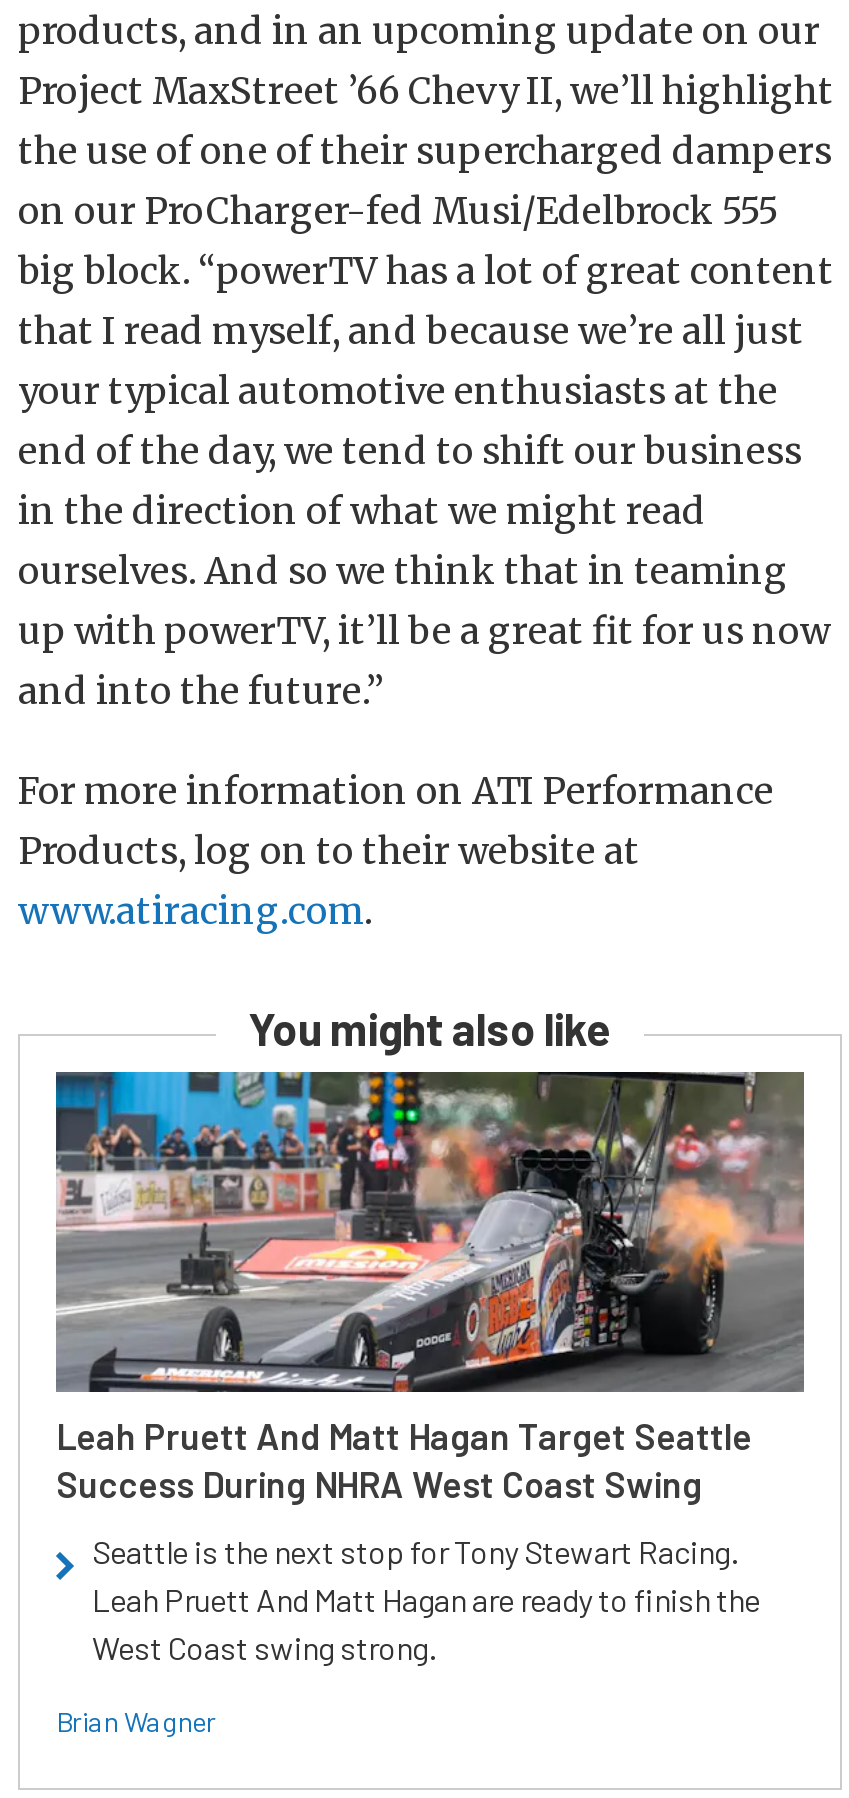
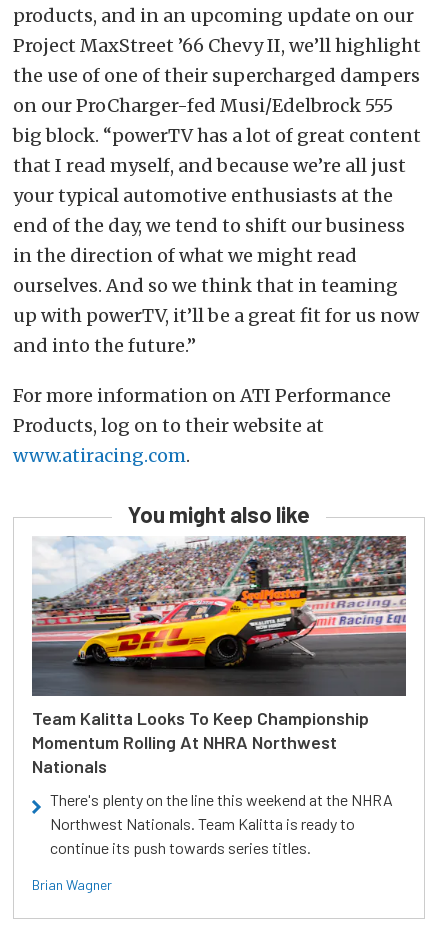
[54,1070,804,1506] [image] | Leah Pruett And Matt Hagan Target Seattle | Success During NHRA West Coast Swing -> [32,535,407,777] [image] | Team Kalitta Looks To Keep Championship | Momentum Rolling At NHRA Northwest | Nationals
[92,1532,760,1666] Seattle is the next stop for Tony Stewart Racing. | Leah Pruett And Matt Hagan are ready to finish the | West Coast swing strong. -> [50,790,393,857] There's plenty on the line this weekend at the NHRA | Northwest Nationals. Team Kalitta is ready to | continue its push towards series titles.

